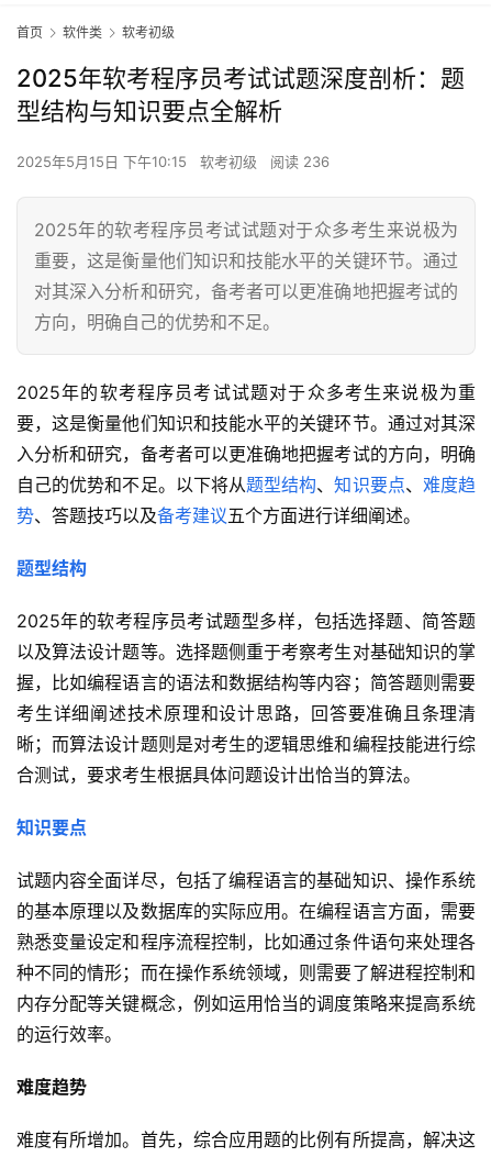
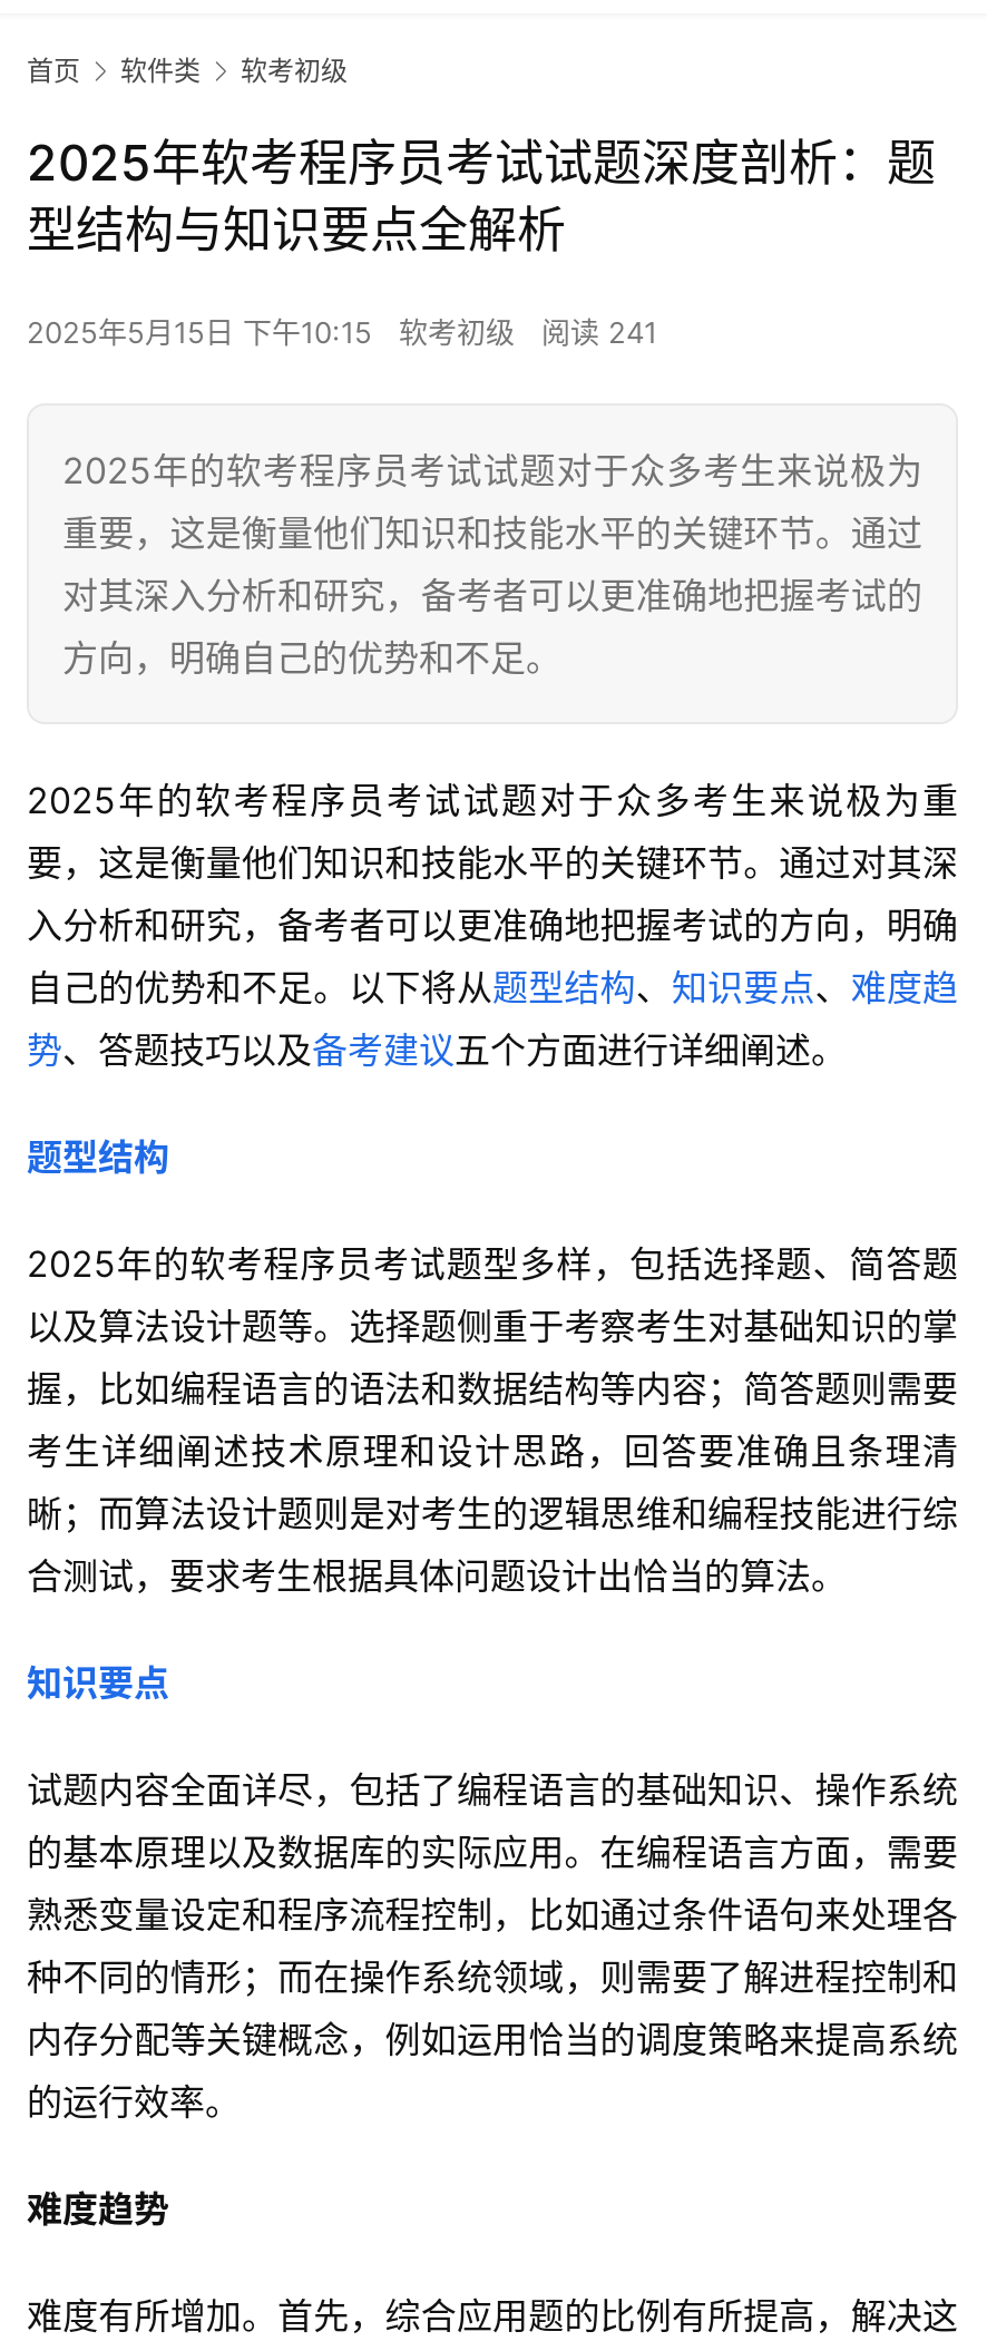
[16,153,330,171] 2025年5月15日 下午10:15 软考初级 阅读 236 -> [27,315,657,350] 2025年5月15日 下午10:15 软考初级 阅读 241

